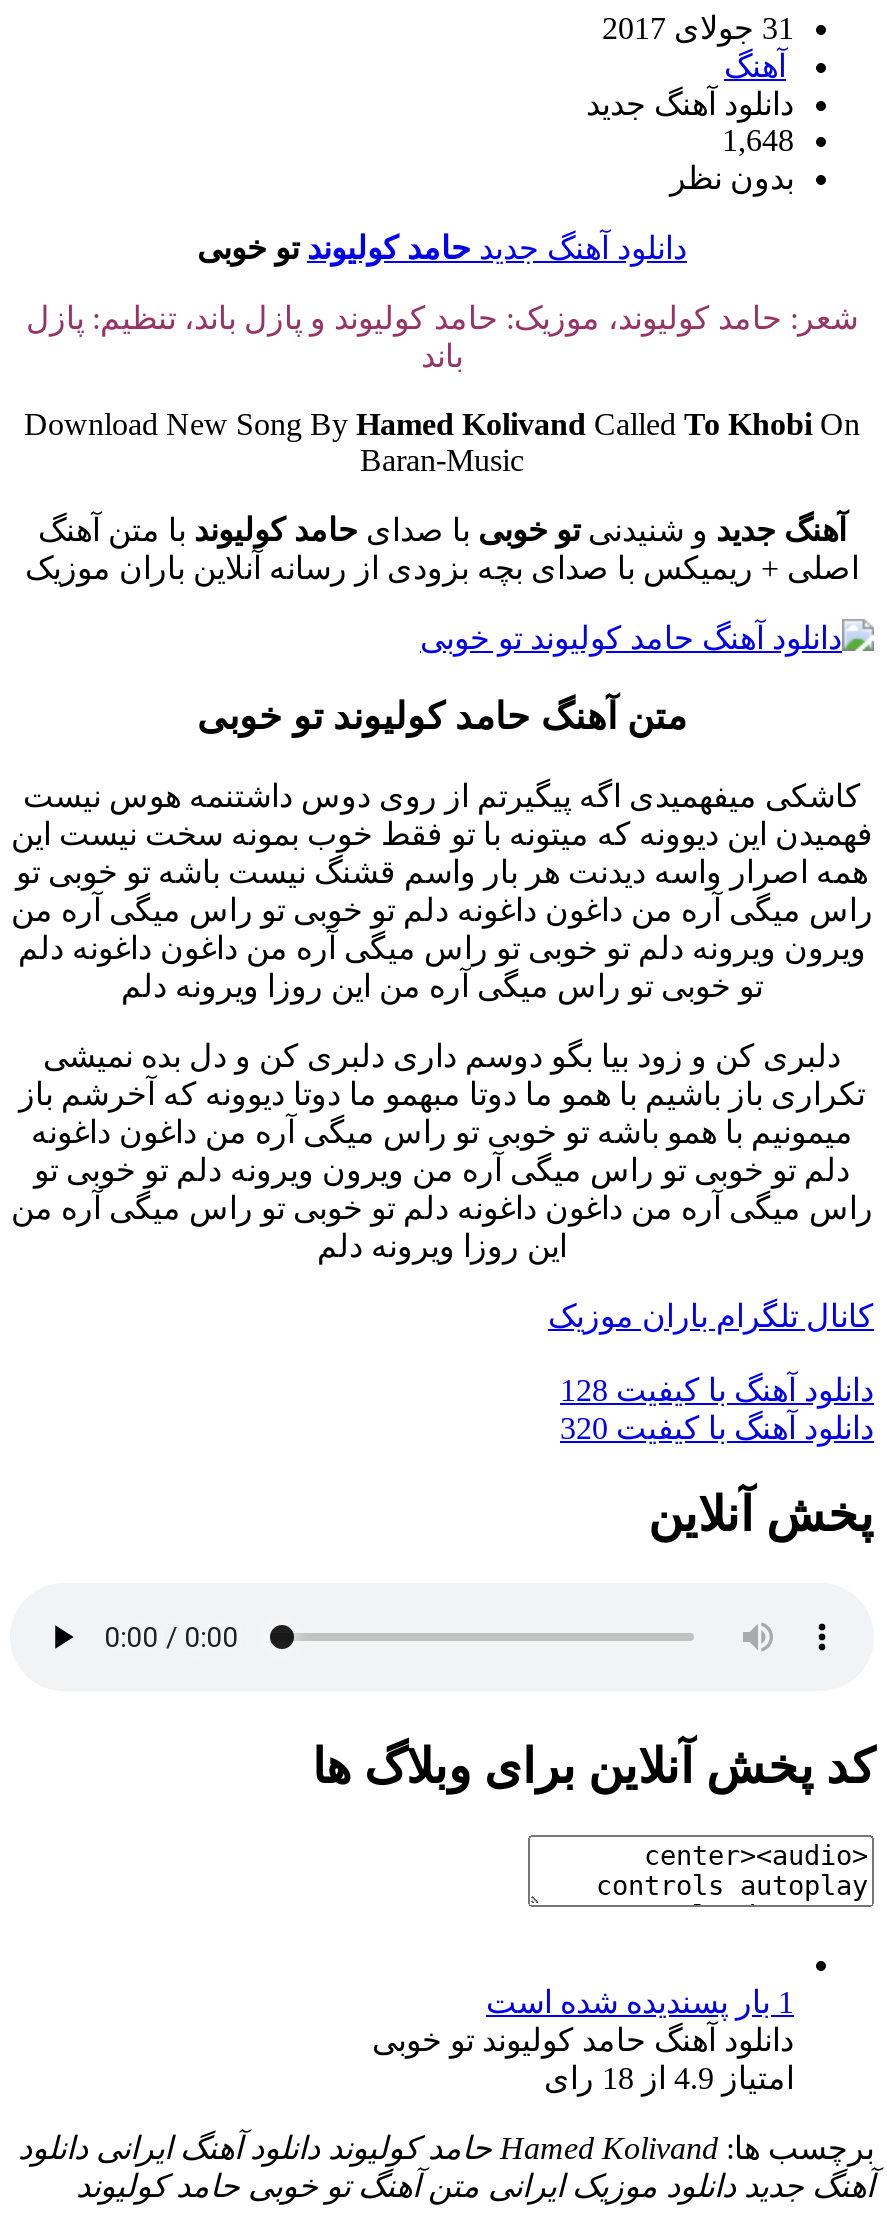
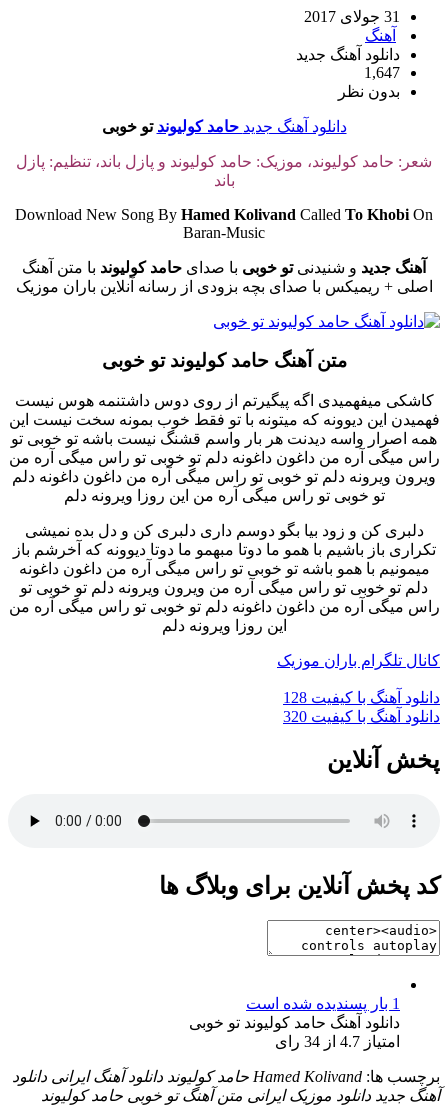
[722,124,794,158] 1,648 -> [364,64,400,81] 1,647
[544,2060,794,2094] امتیاز 4.9 از 18 رای -> [275,1032,400,1049] امتیاز 4.7 از 34 رای

